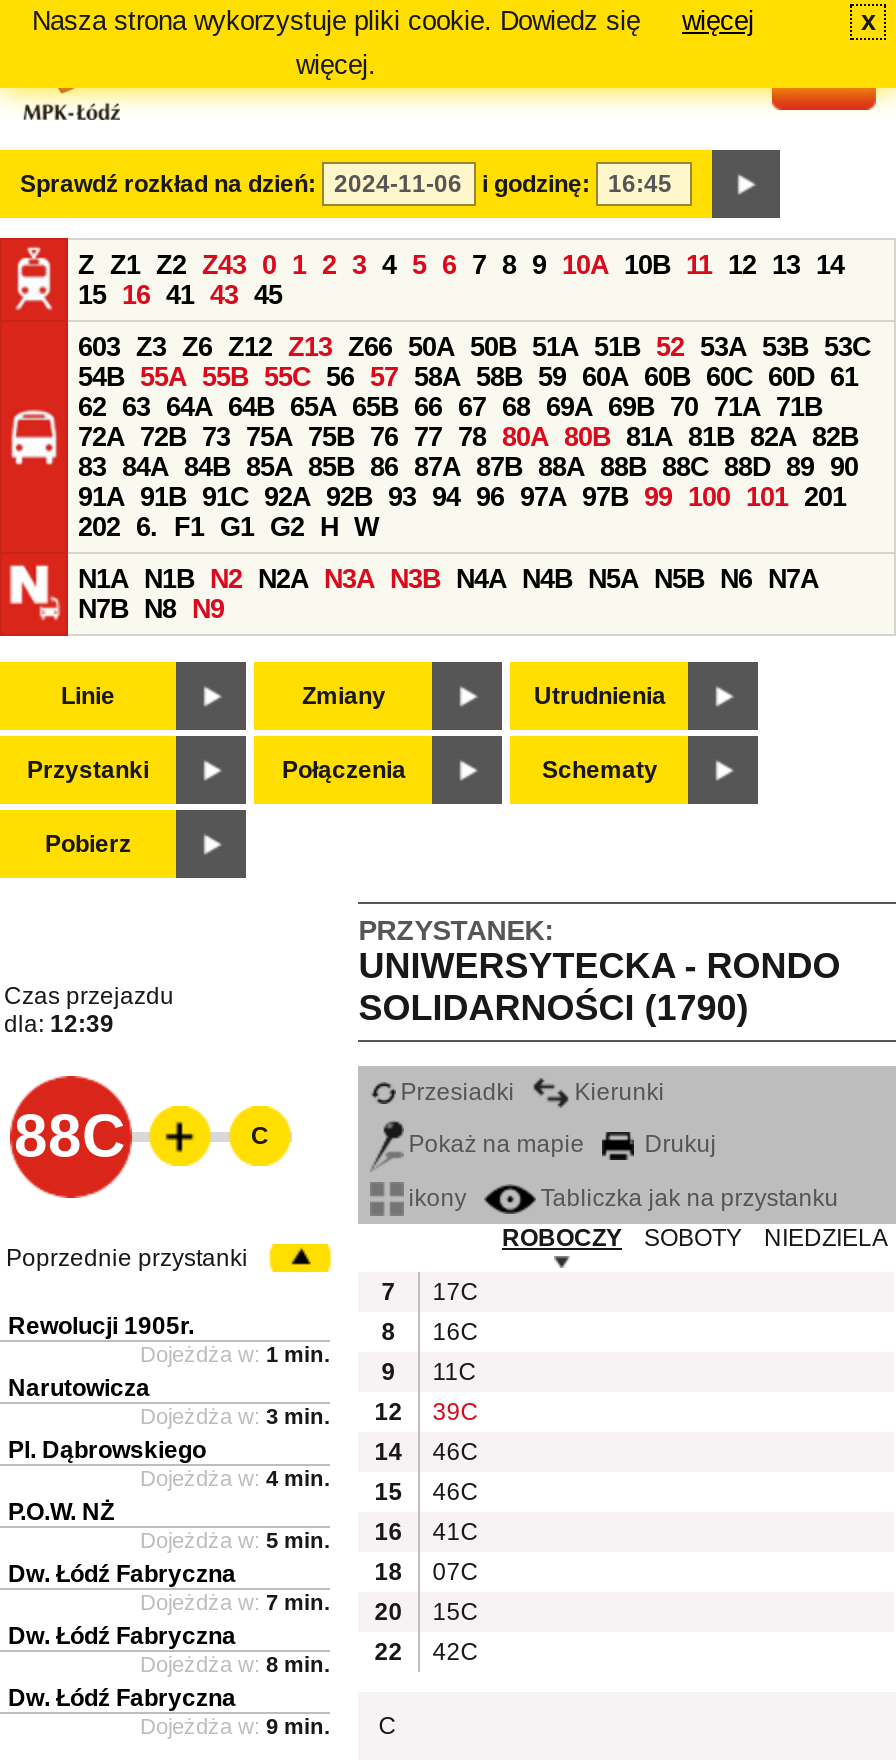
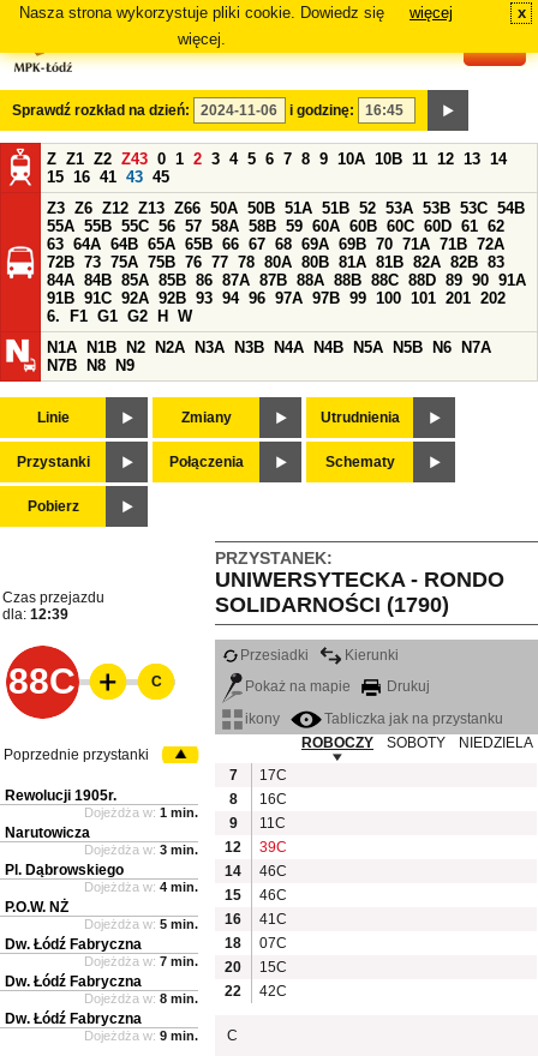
[78,332,870,542] 603 Z3 Z6 Z12 Z13 Z66 50A 50B 51A 51B 52 53A 53B 53C | 54B 55A 55B 55C 56 57 58A 58B 59 60A 60B 60C 60D 61 | 62 63 64A 64B 65A 65B 66 67 68 69A 69B 70 71A 71B | 72A 72B 73 75A 75B 76 77 78 80A 80B 81A 81B 82A 82B | 83 84A 84B 85A 85B 86 87A 87B 88A 88B 88C 88D 89 90 | 91A 91B 91C 92A 92B 93 94 96 97A 97B 99 100 101 201 | 202 6. F1 G1 G2 H W -> [47,199,526,325] Z3 Z6 Z12 Z13 Z66 50A 50B 51A 51B 52 53A 53B 53C 54B | 55A 55B 55C 56 57 58A 58B 59 60A 60B 60C 60D 61 62 | 63 64A 64B 65A 65B 66 67 68 69A 69B 70 71A 71B 72A | 72B 73 75A 75B 76 77 78 80A 80B 81A 81B 82A 82B 83 | 84A 84B 85A 85B 86 87A 87B 88A 88B 88C 88D 89 90 91A | 91B 91C 92A 92B 93 94 96 97A 97B 99 100 101 201 202 | 6. F1 G1 G2 H W

